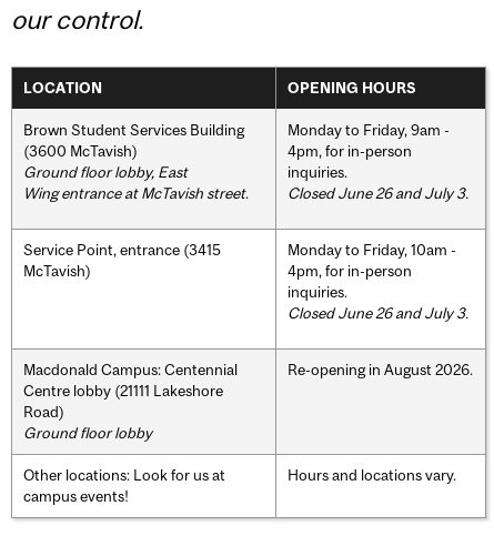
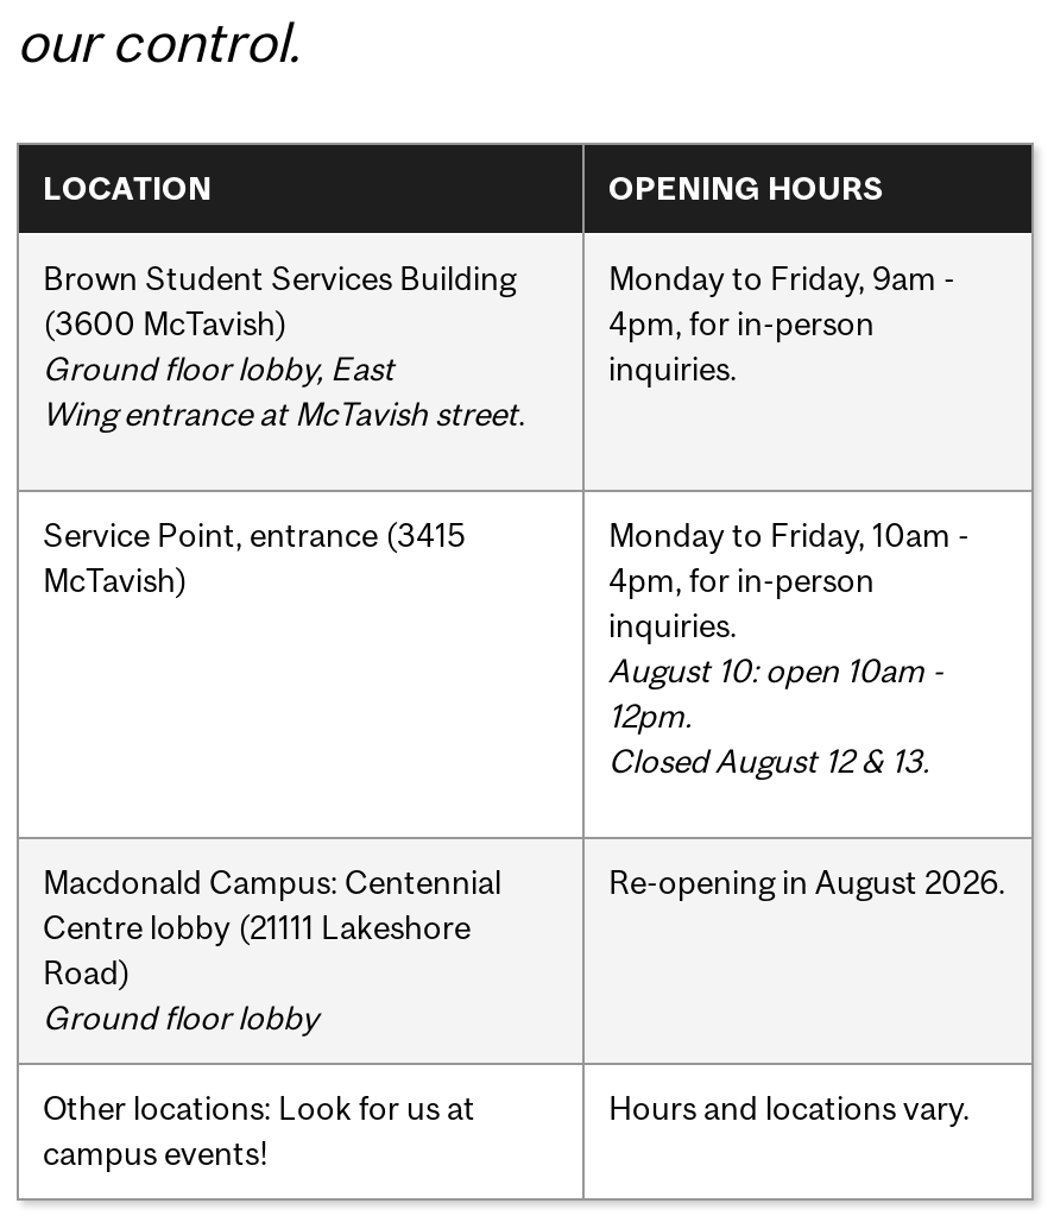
[288,184,468,202] Closed June 26 and July 3. -> none
[288,304,468,321] Closed June 26 and July 3. -> [608,650,943,779] August 10: open 10am - | 12pm. | Closed August 12 & 13.

